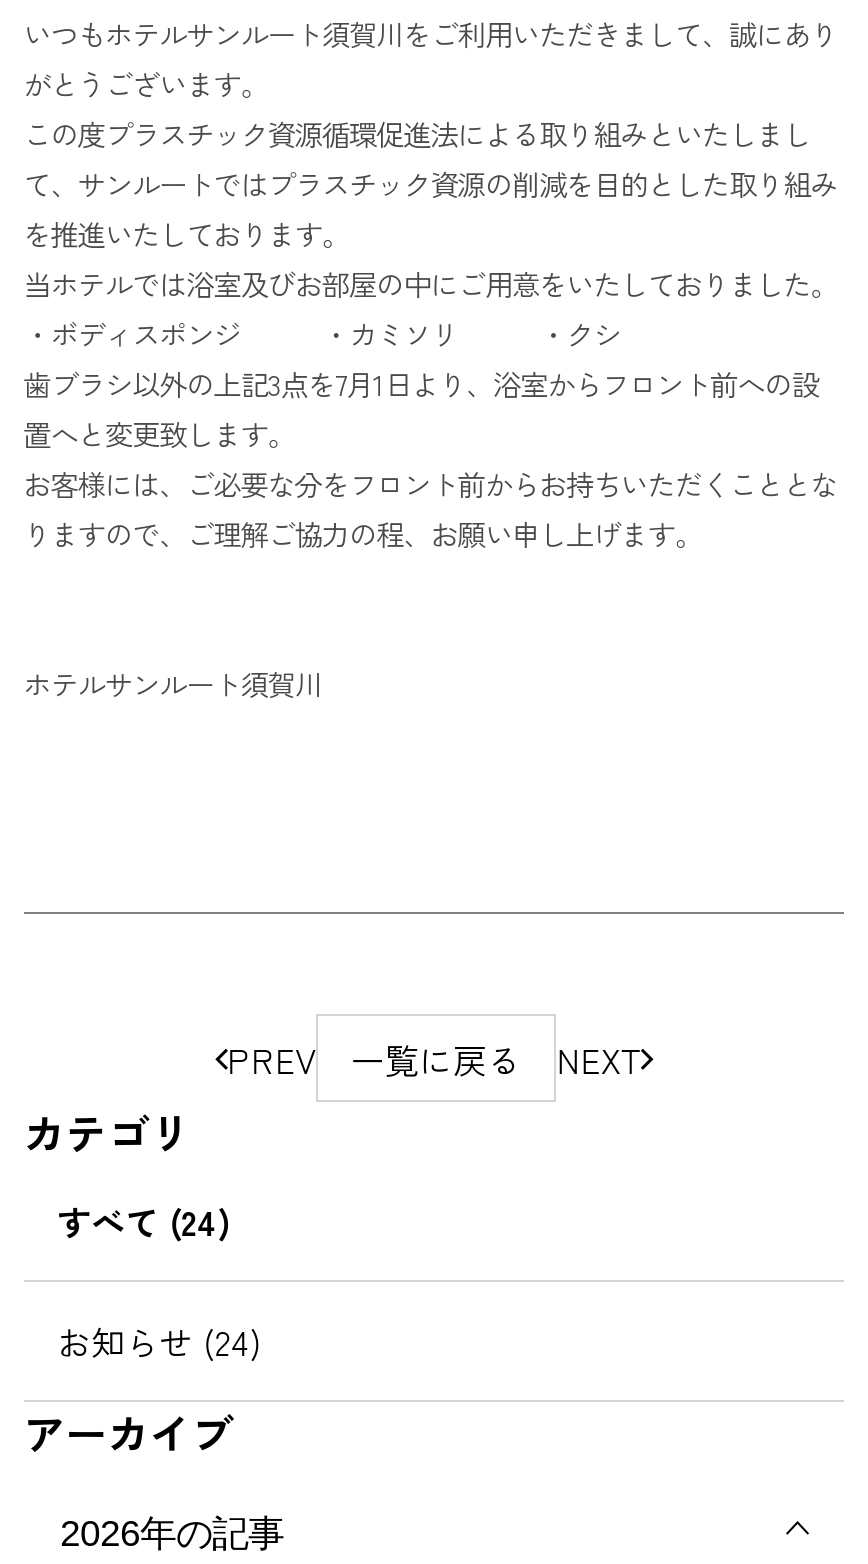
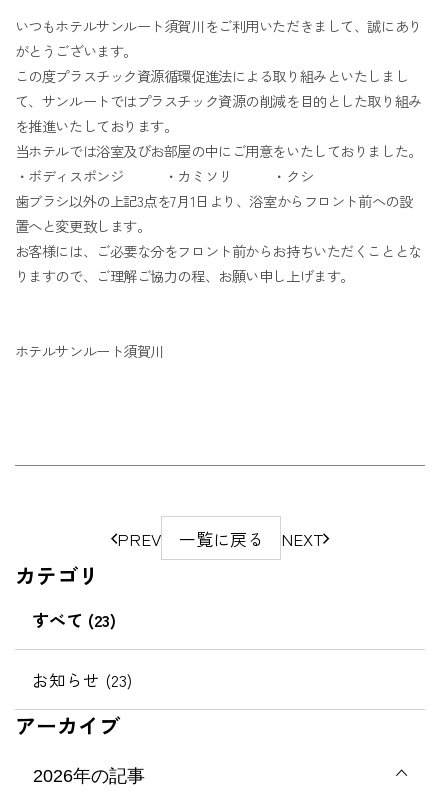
[57,1196,229,1246] すべて (24) -> [32,607,116,632] すべて (23)
[57,1316,259,1366] お知らせ (24) -> [32,667,132,692] お知らせ (23)

